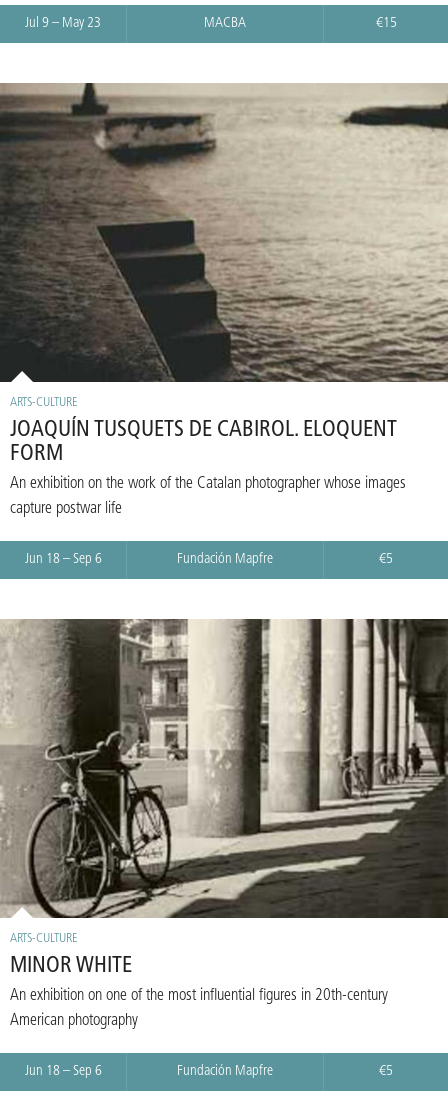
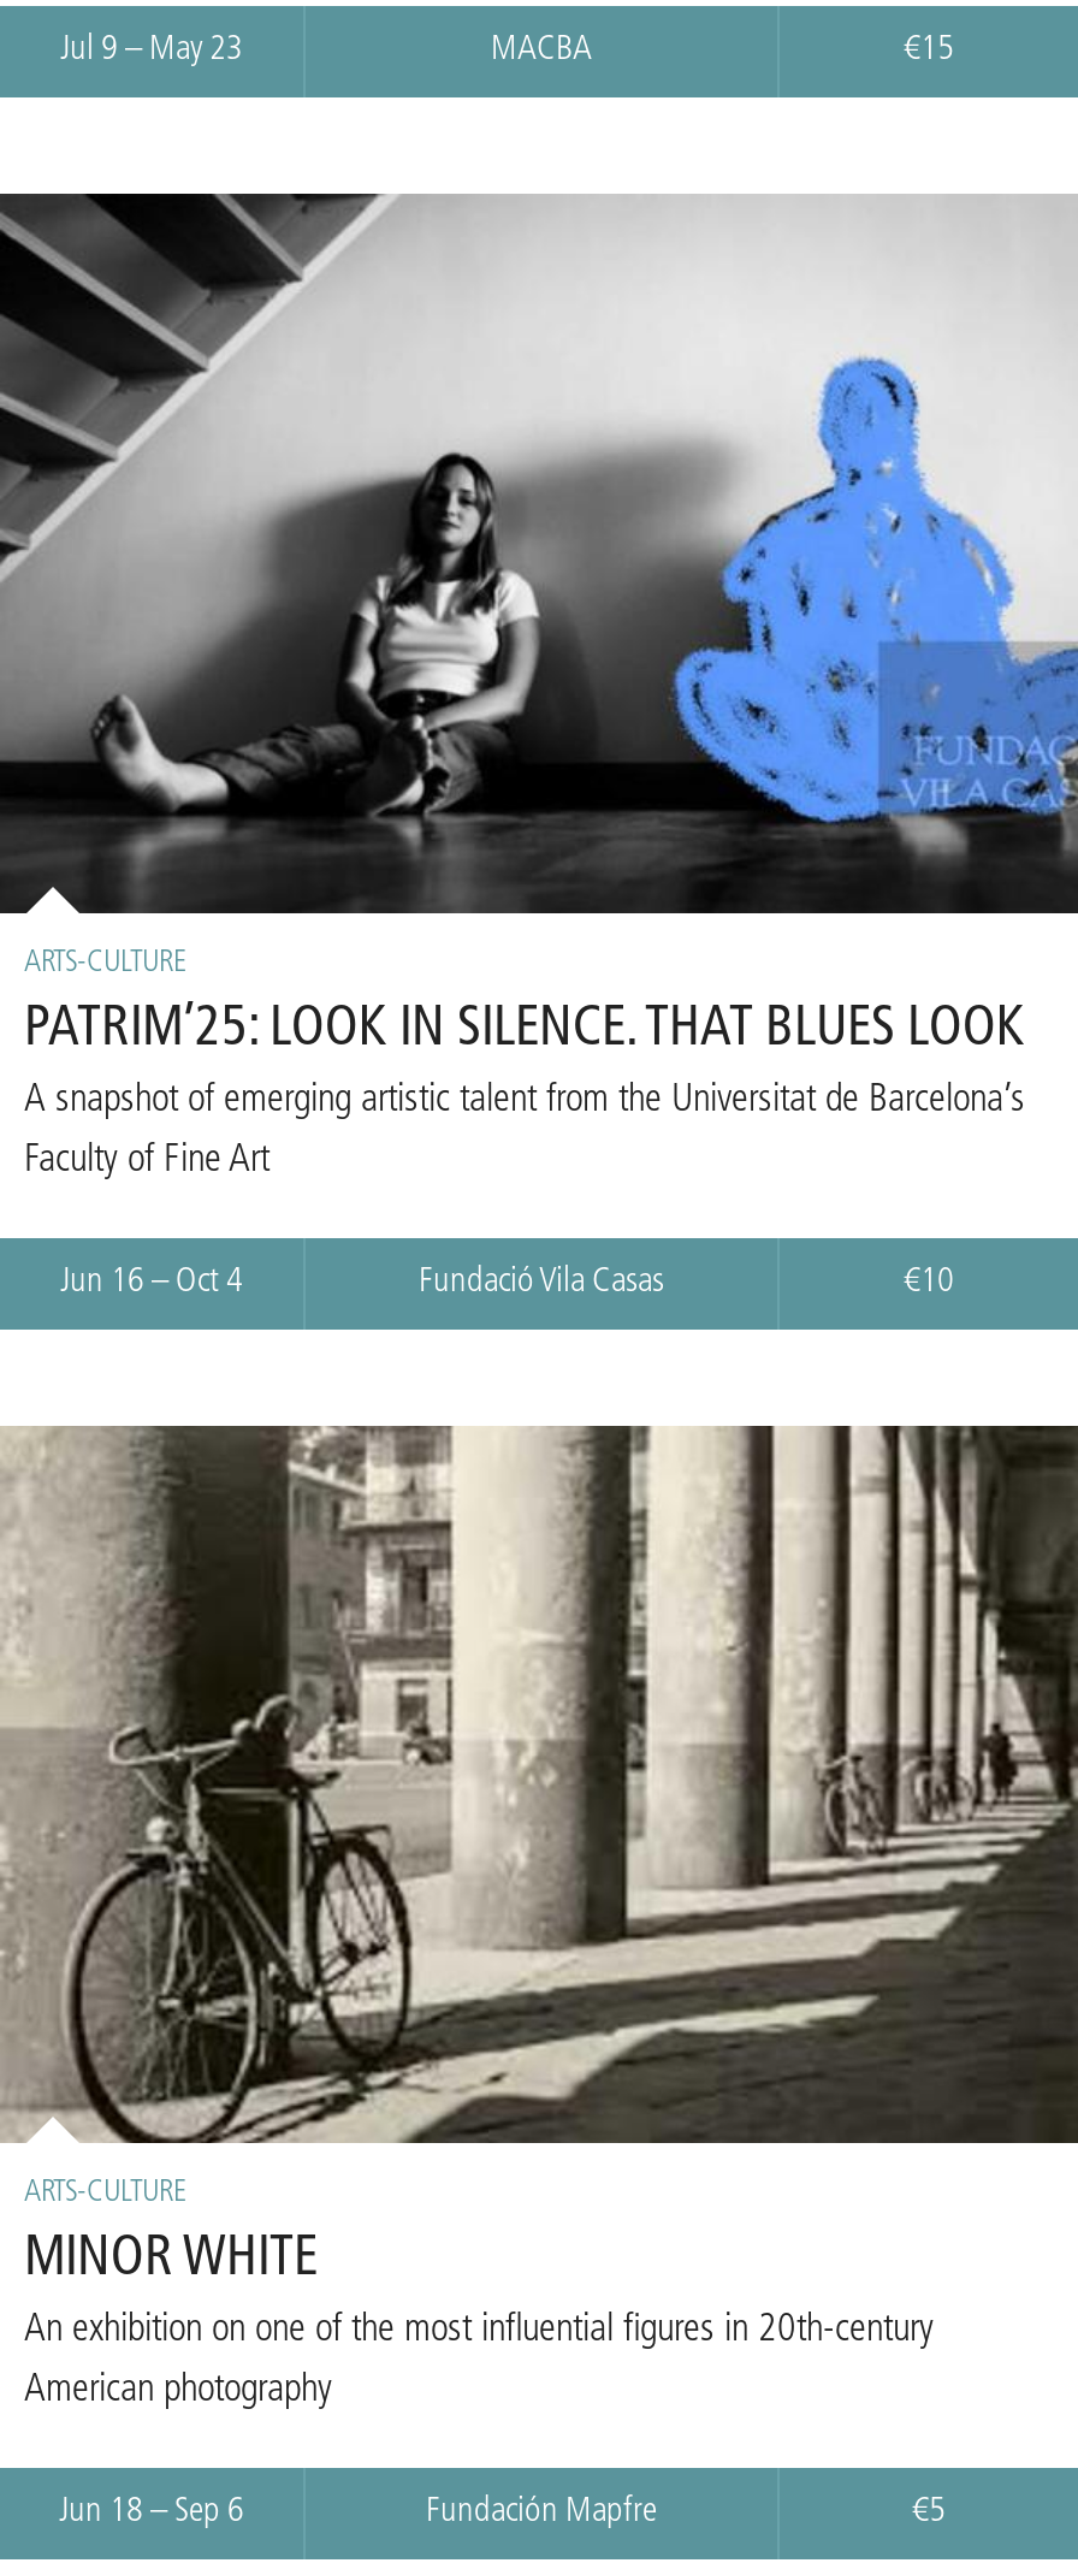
[3,82,445,492] [image] | JOAQUÍN TUSQUETS DE CABIROL. ELOQUENT | FORM | An exhibition on the work of the Catalan photographer whose images -> [7,191,1071,1120] [image] | PATRIM’25: LOOK IN SILENCE. THAT BLUES LOOK | A snapshot of emerging artistic talent from the Universitat de Barcelona’s
[10,501,122,517] capture postwar life -> [24,1142,269,1180] Faculty of Fine Art
[24,552,393,567] Jun 18 – Sep 6 | Fundación Mapfre | €5 -> [60,1265,954,1301] Jun 16 – Oct 4 | Fundació Vila Casas | €10

